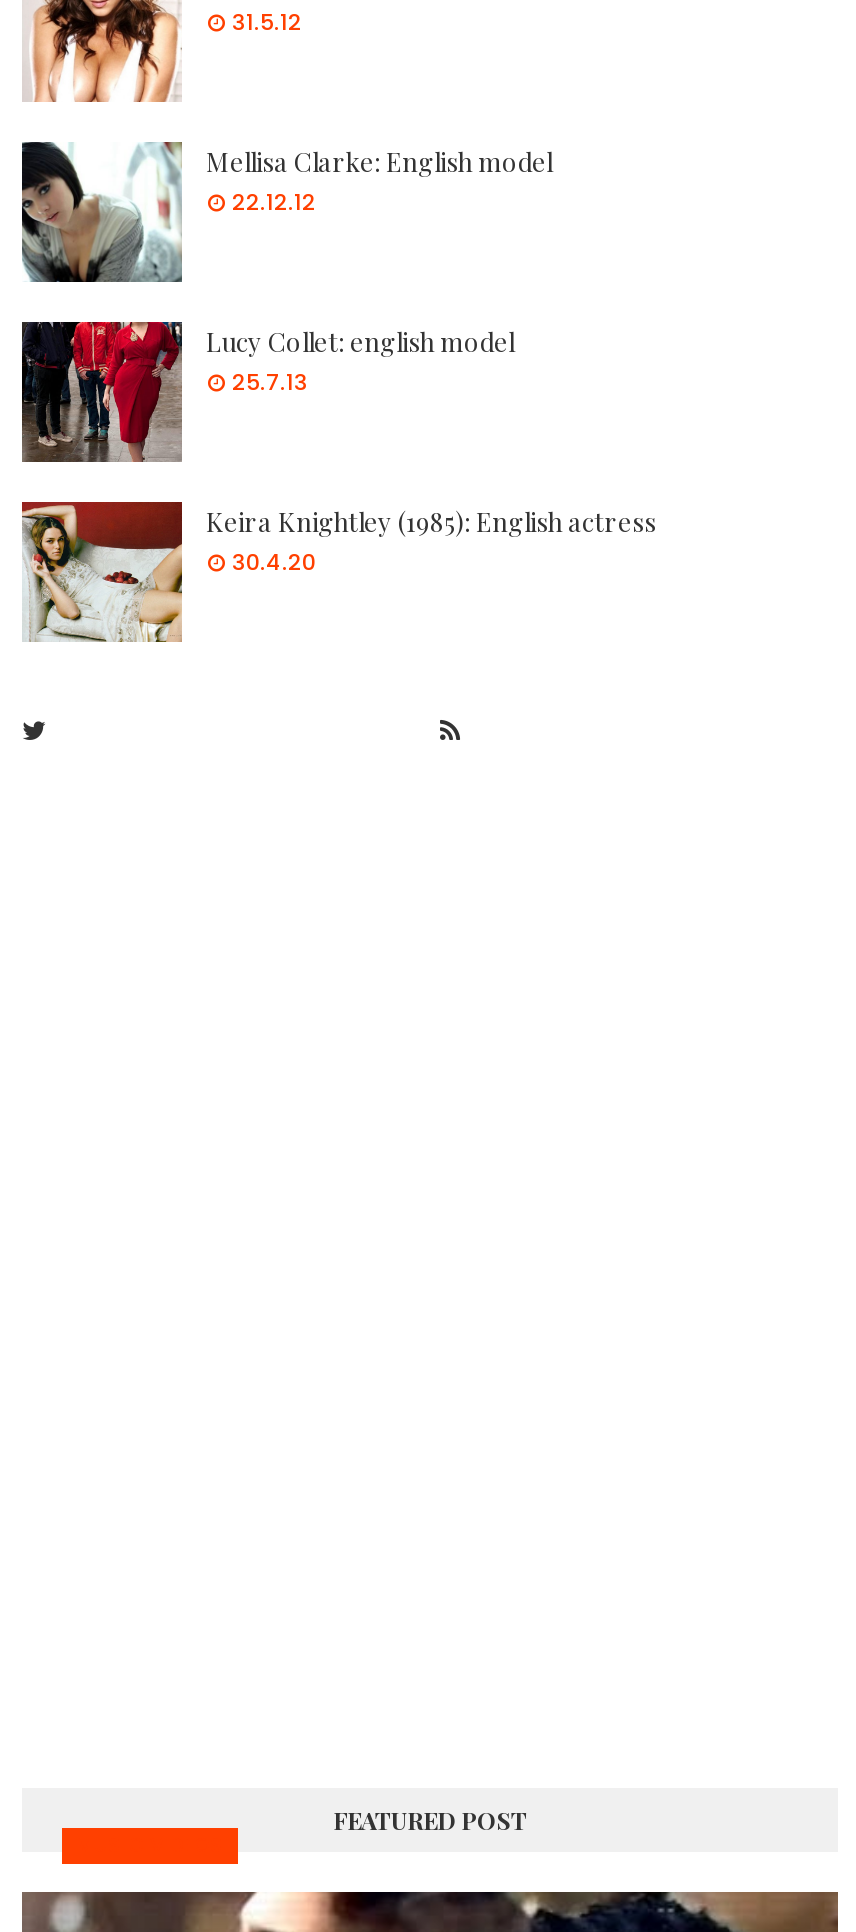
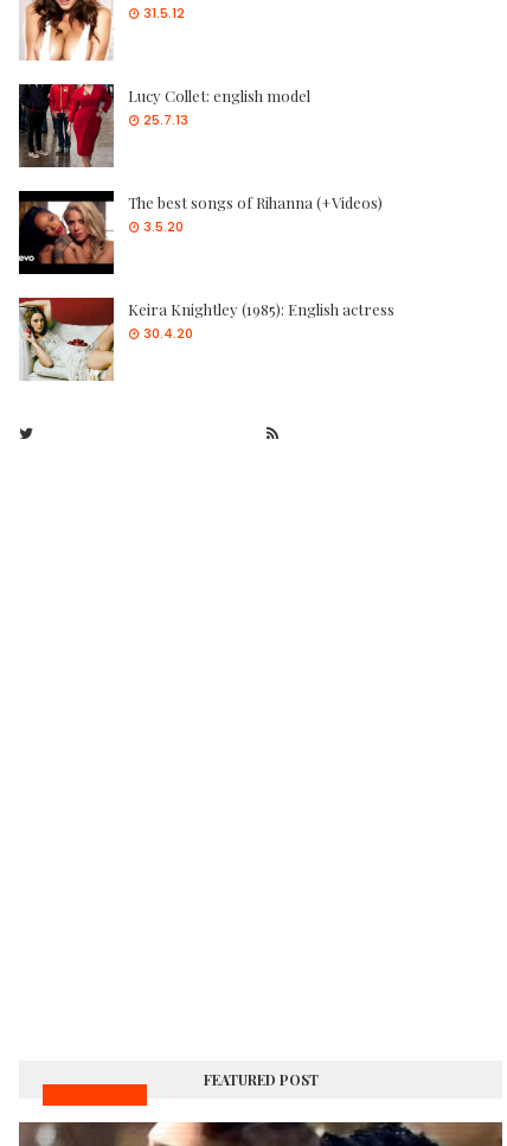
[22,142,552,282] [image] | Mellisa Clarke: English model | 22.12.12 -> none
moved [20,318,514,466] -> [18,82,310,170]: [image] | Lucy Collet: english model | 25.7.13
none -> [18,190,383,275] [image] | The best songs of Rihanna (+Videos) | 3.5.20

